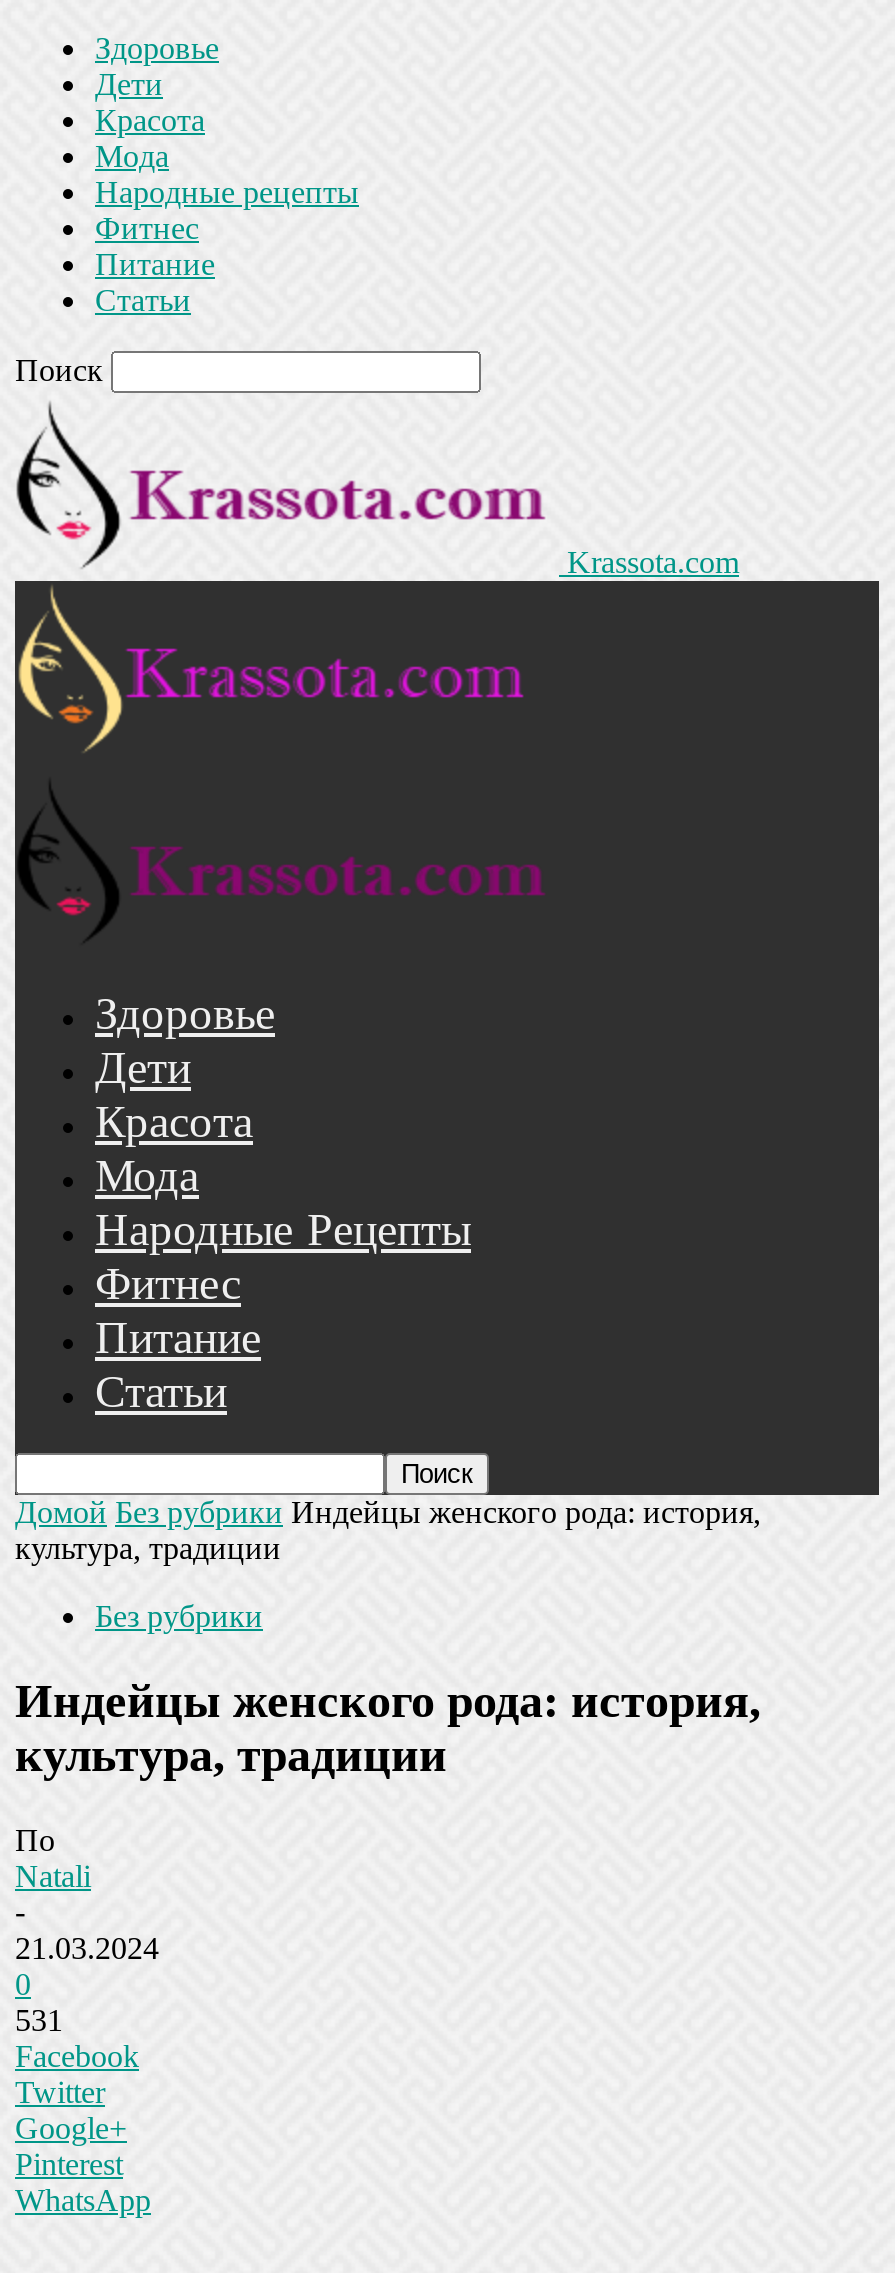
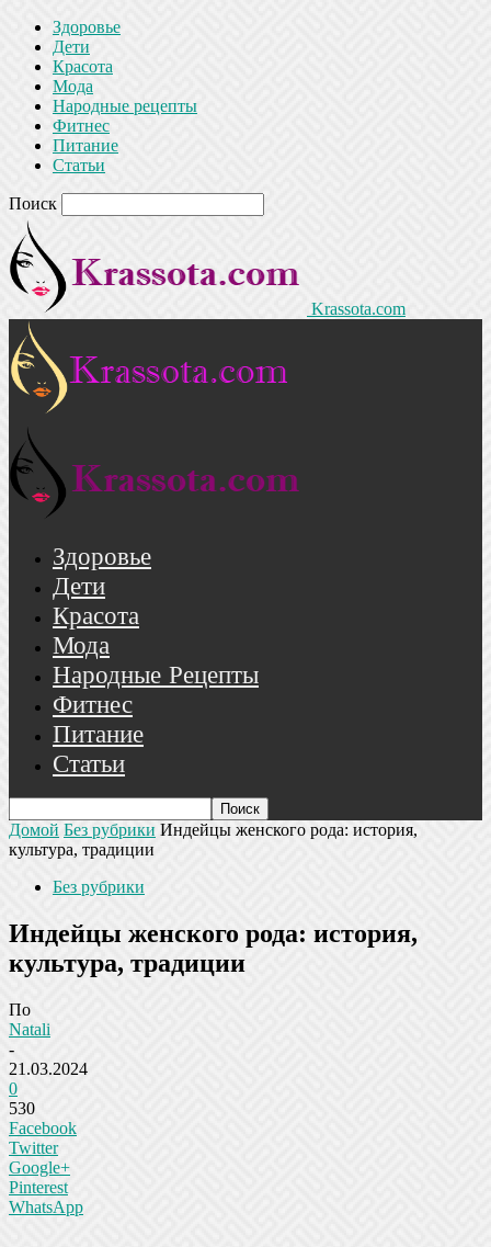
[15,2003,63,2037] 531 -> [9,1099,35,1117] 530

